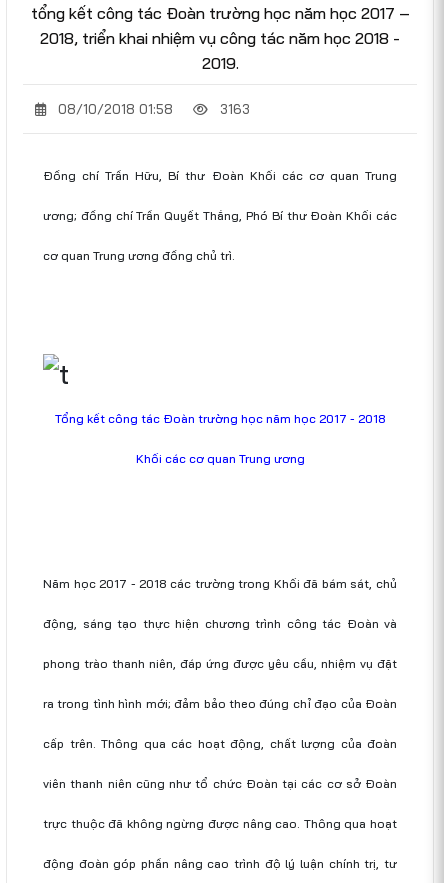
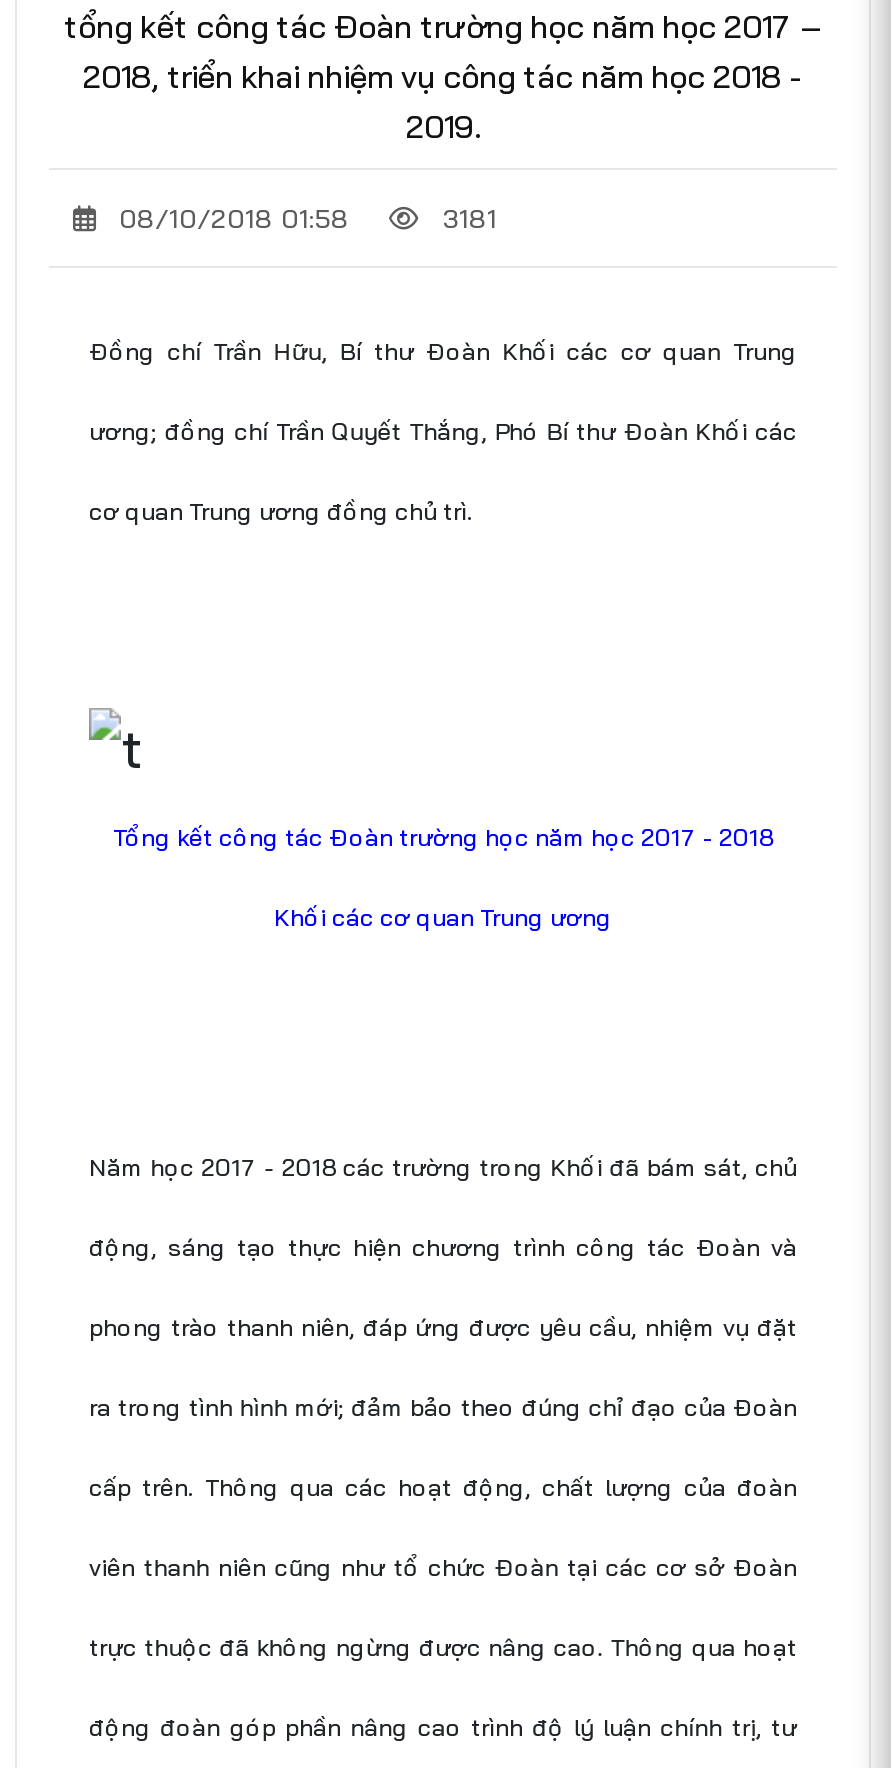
[220,101,250,117] 3163 -> [443,202,497,234] 3181

